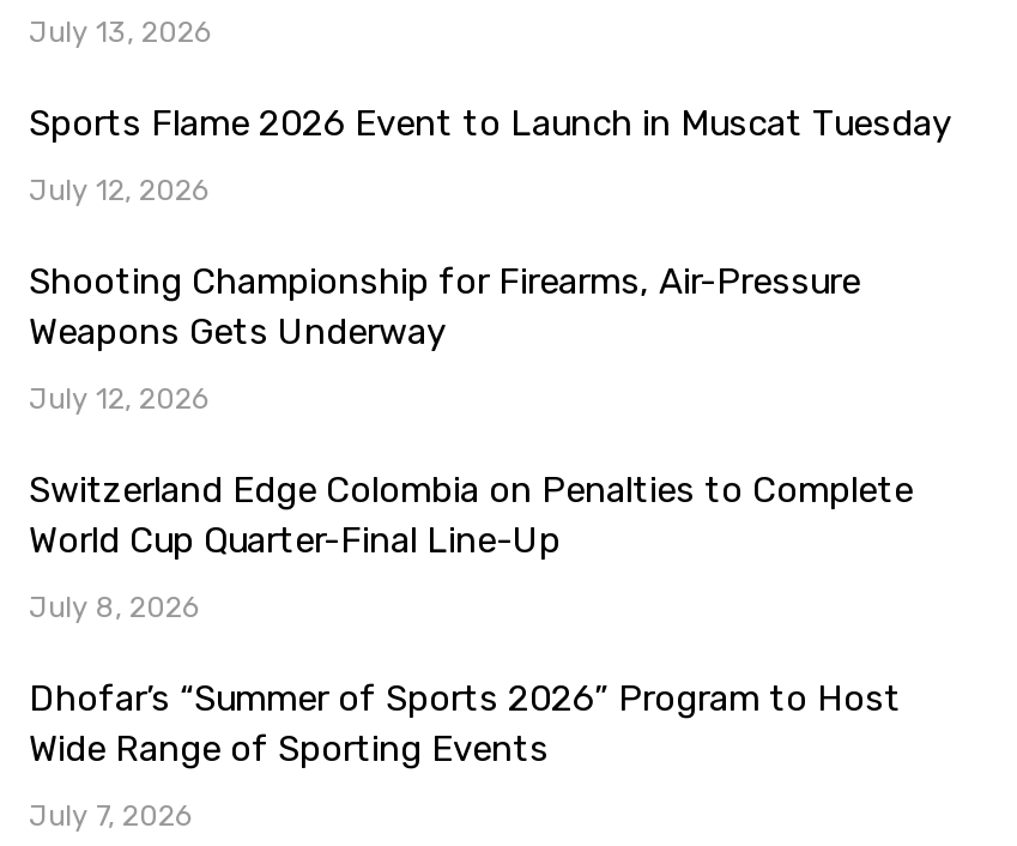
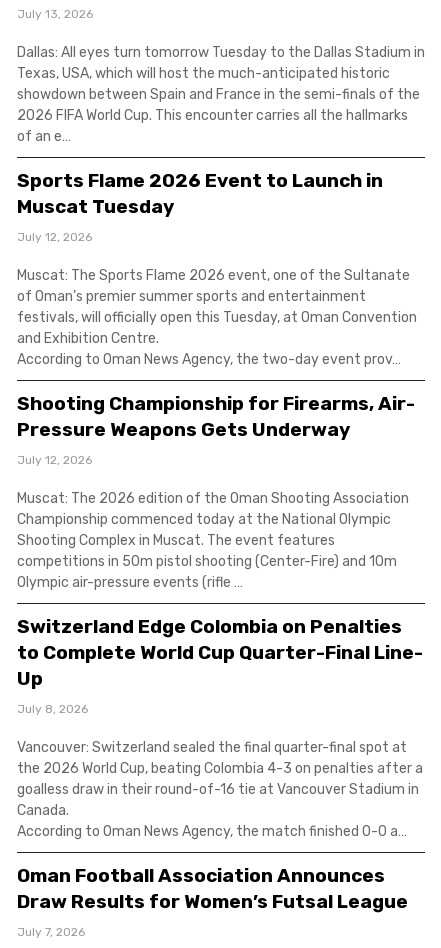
[29,102,951,145] Sports Flame 2026 Event to Launch in Muscat Tuesday -> [17,44,425,218] Dallas: All eyes turn tomorrow Tuesday to the Dallas Stadium in | Texas, USA, which will host the much-anticipated historic | showdown between Spain and France in the semi-finals of the | 2026 FIFA World Cup. This encounter carries all the hallmarks | of an e… | Sports Flame 2026 Event to Launch in | Muscat Tuesday
[29,260,860,353] Shooting Championship for Firearms, Air-Pressure | Weapons Gets Underway -> [17,267,417,441] Muscat: The Sports Flame 2026 event, one of the Sultanate | of Oman’s premier summer sports and entertainment | festivals, will officially open this Tuesday, at Oman Convention | and Exhibition Centre. | According to Oman News Agency, the two-day event prov… | Shooting Championship for Firearms, Air- | Pressure Weapons Gets Underway
[29,469,913,562] Switzerland Edge Colombia on Penalties to Complete | World Cup Quarter-Final Line-Up -> [17,490,423,690] Muscat: The 2026 edition of the Oman Shooting Association | Championship commenced today at the National Olympic | Shooting Complex in Muscat. The event features | competitions in 50m pistol shooting (Center-Fire) and 10m | Olympic air-pressure events (rifle … | Switzerland Edge Colombia on Penalties | to Complete World Cup Quarter-Final Line- | Up
[29,677,901,771] Dhofar’s “Summer of Sports 2026” Program to Host | Wide Range of Sporting Events -> [17,739,423,913] Vancouver: Switzerland sealed the final quarter-final spot at | the 2026 World Cup, beating Colombia 4-3 on penalties after a | goalless draw in their round-of-16 tie at Vancouver Stadium in | Canada. | According to Oman News Agency, the match finished 0-0 a… | Oman Football Association Announces | Draw Results for Women’s Futsal League

